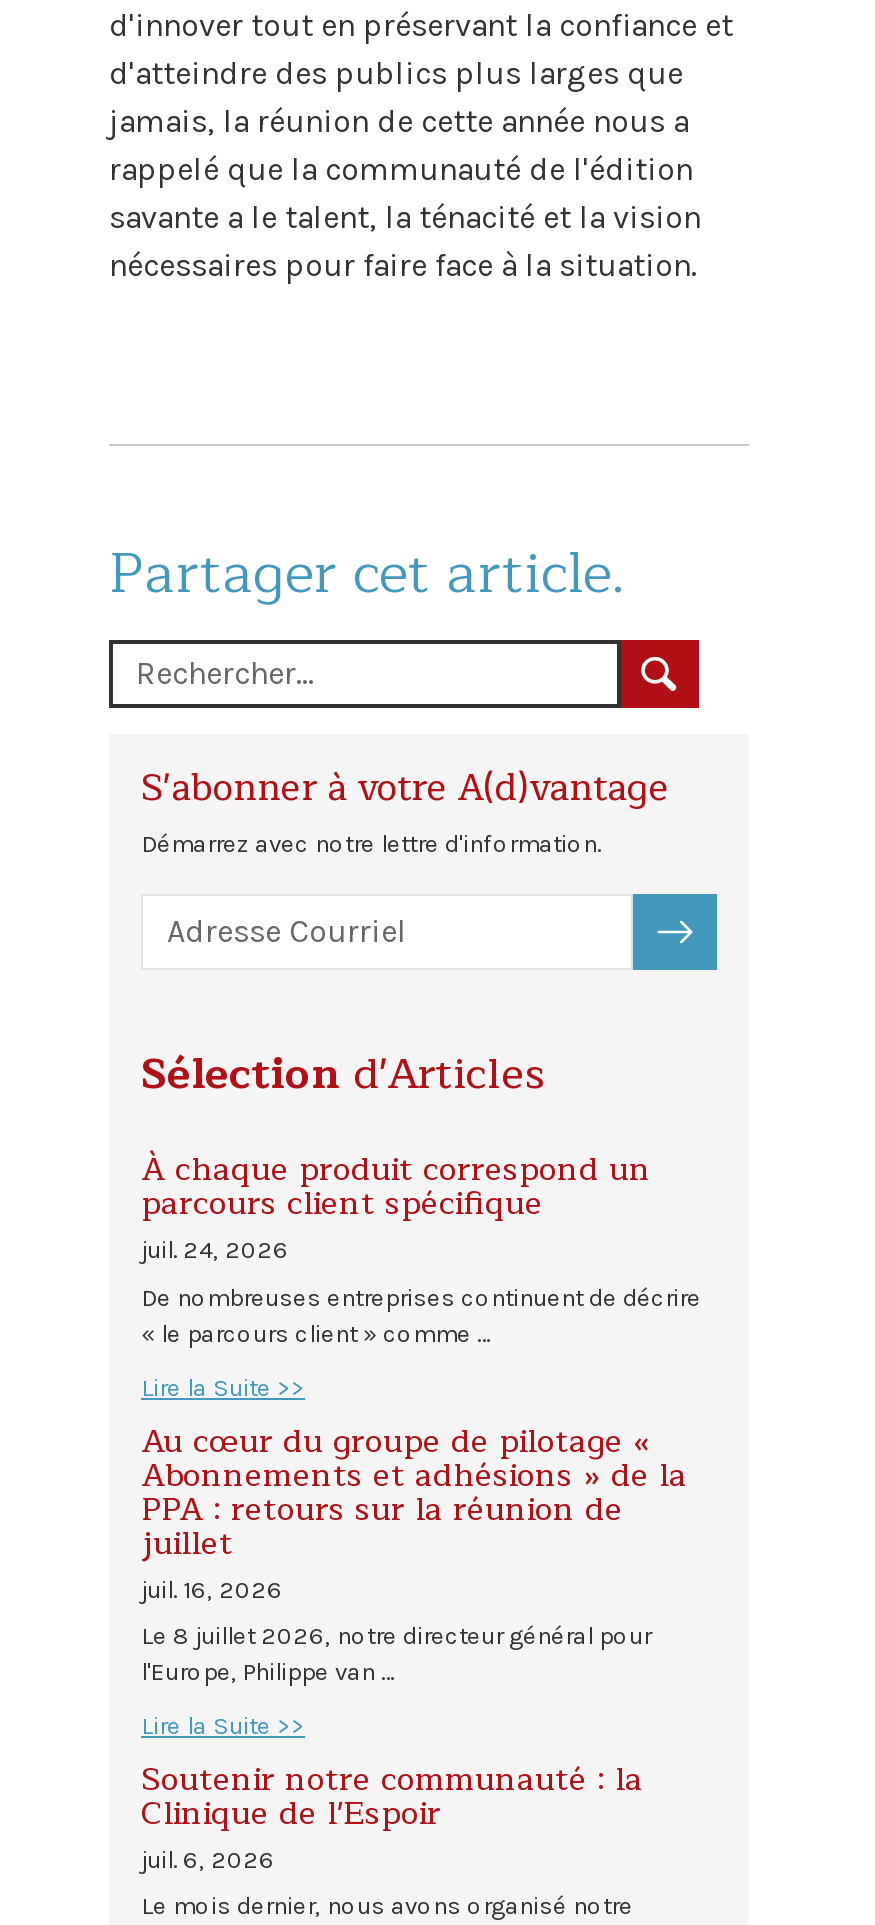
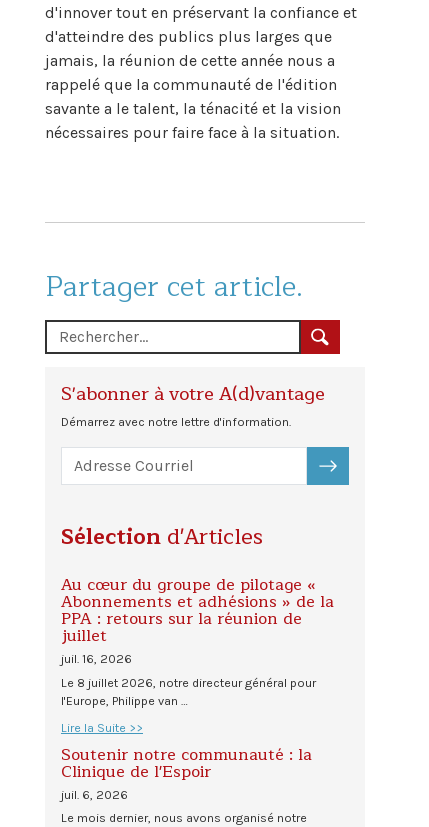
[141,1145,701,1402] À chaque produit correspond un | parcours client spécifique | juil. 24, 2026 | De nombreuses entreprises continuent de décrire | « le parcours client » comme … | Lire la Suite >> -> none

